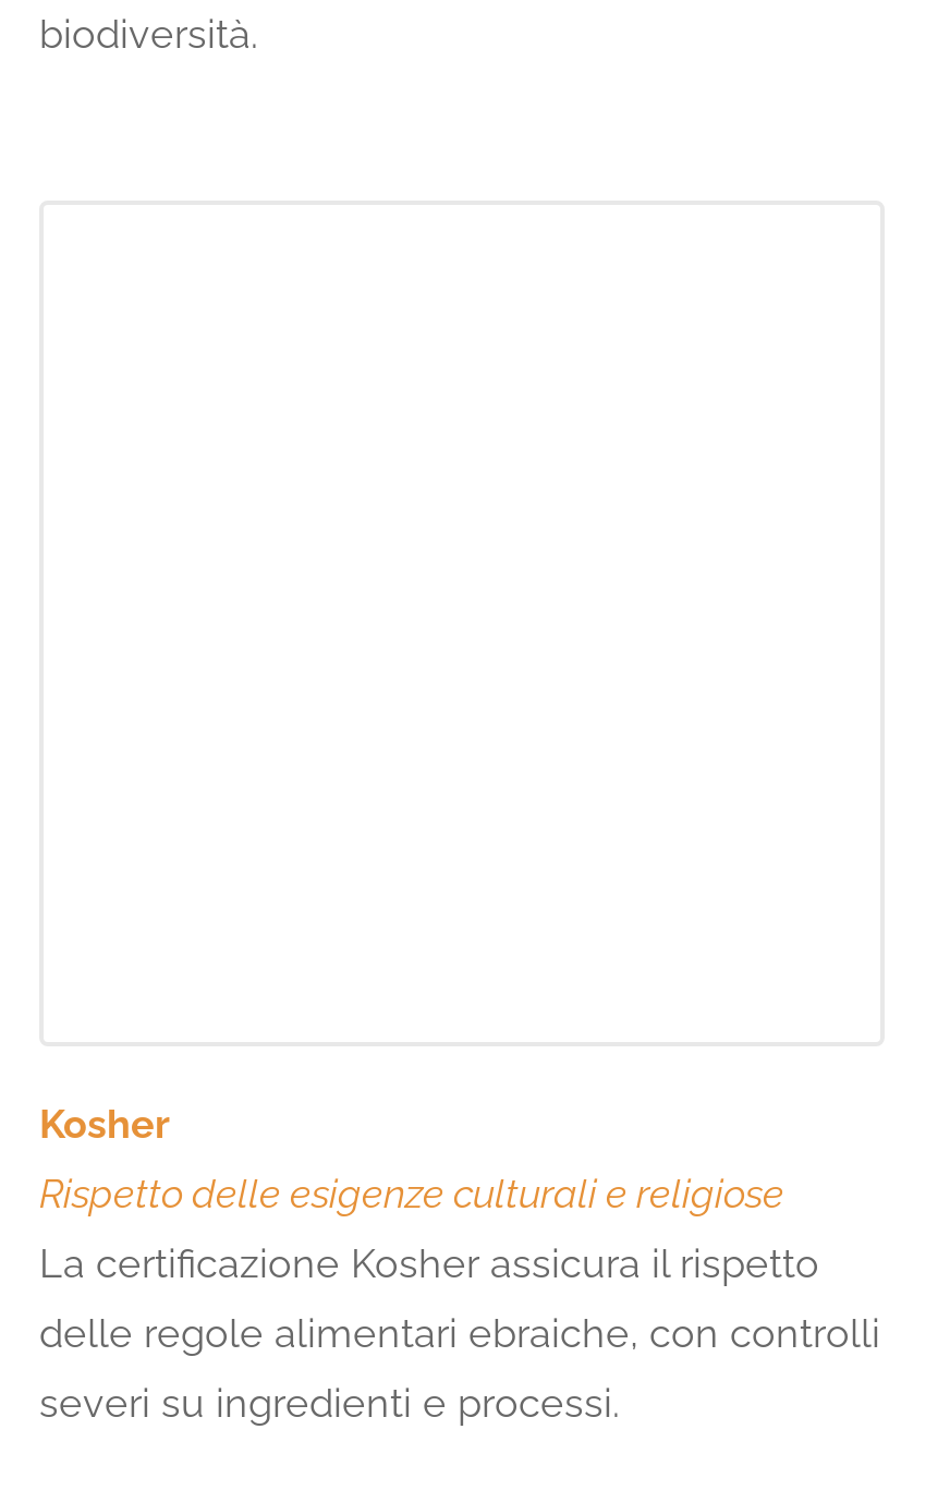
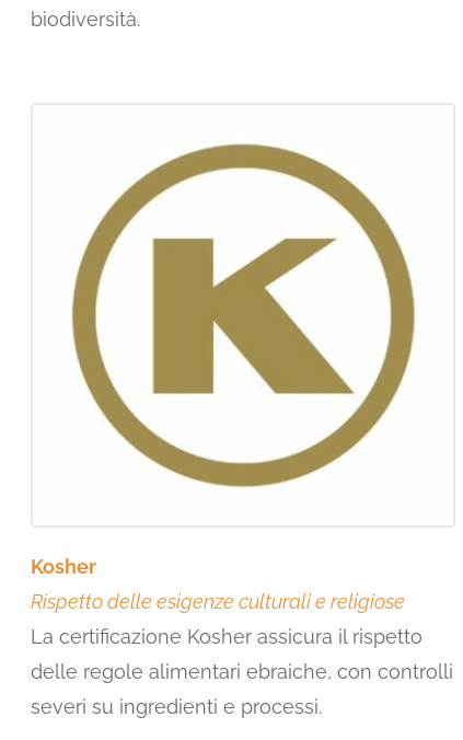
none -> [70,142,416,488] [image]

